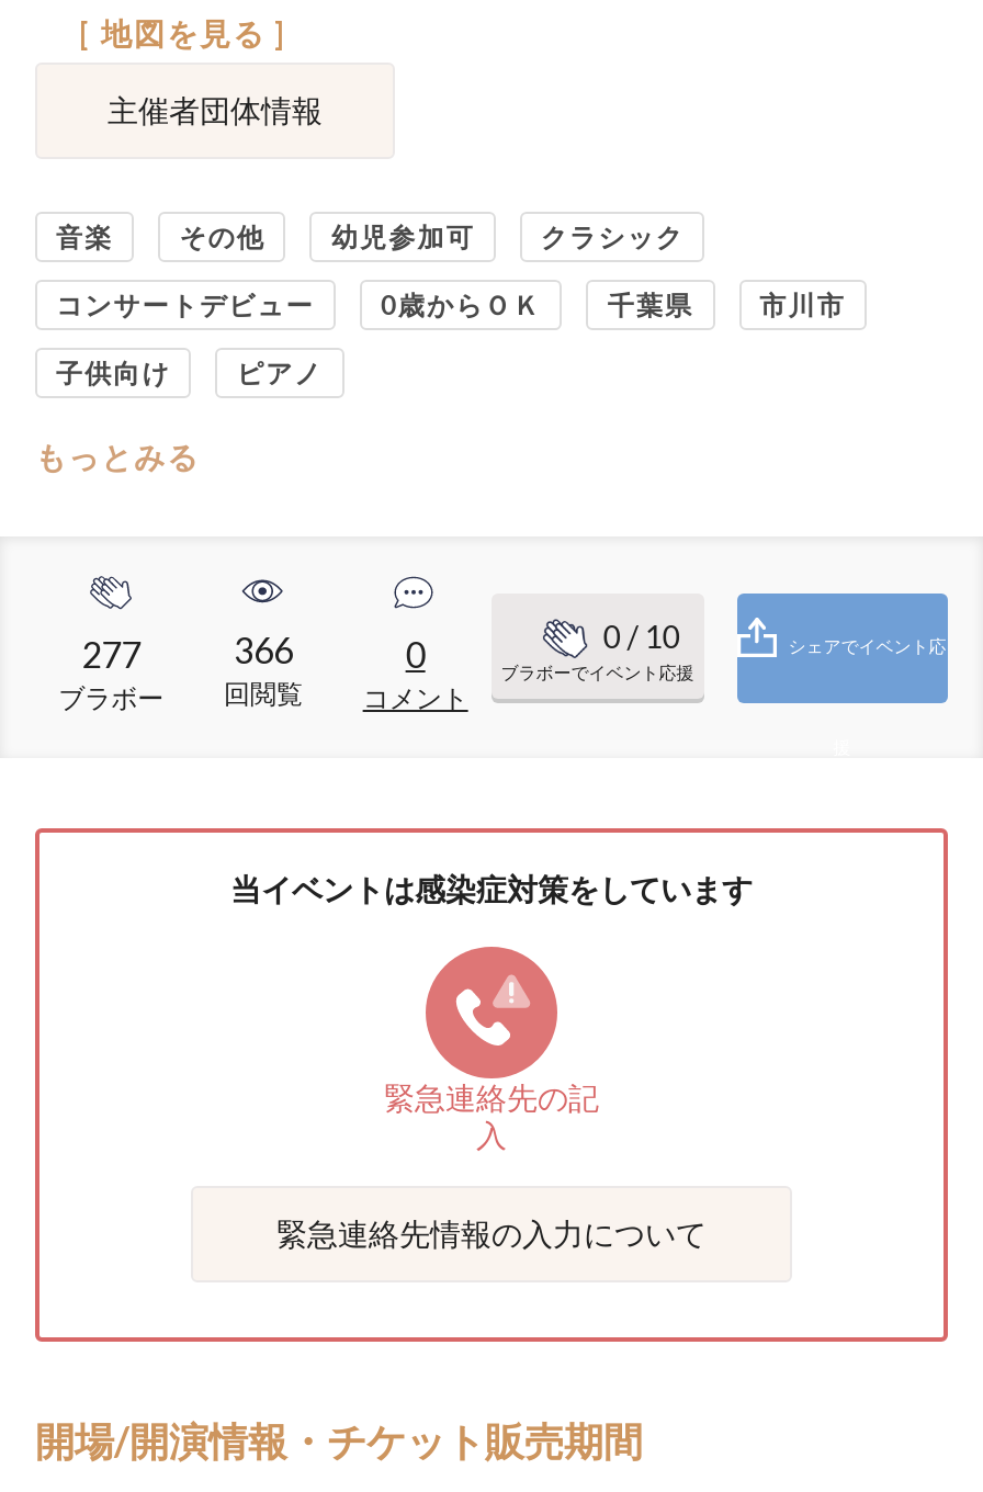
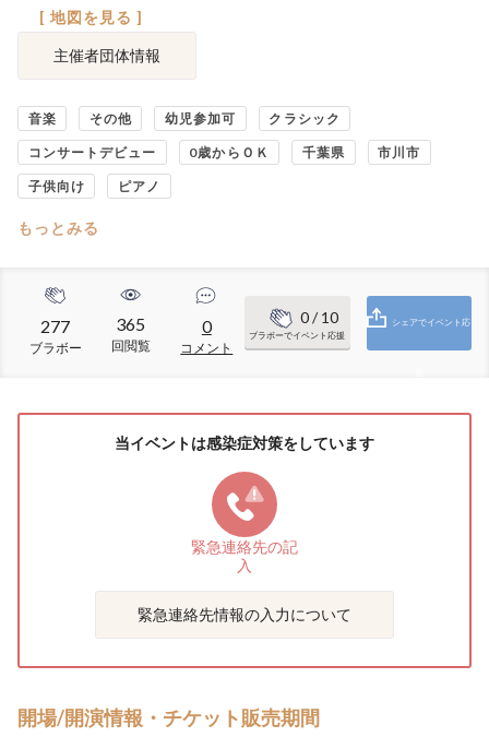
[234,629,293,670] 366 -> [116,313,146,334] 365

